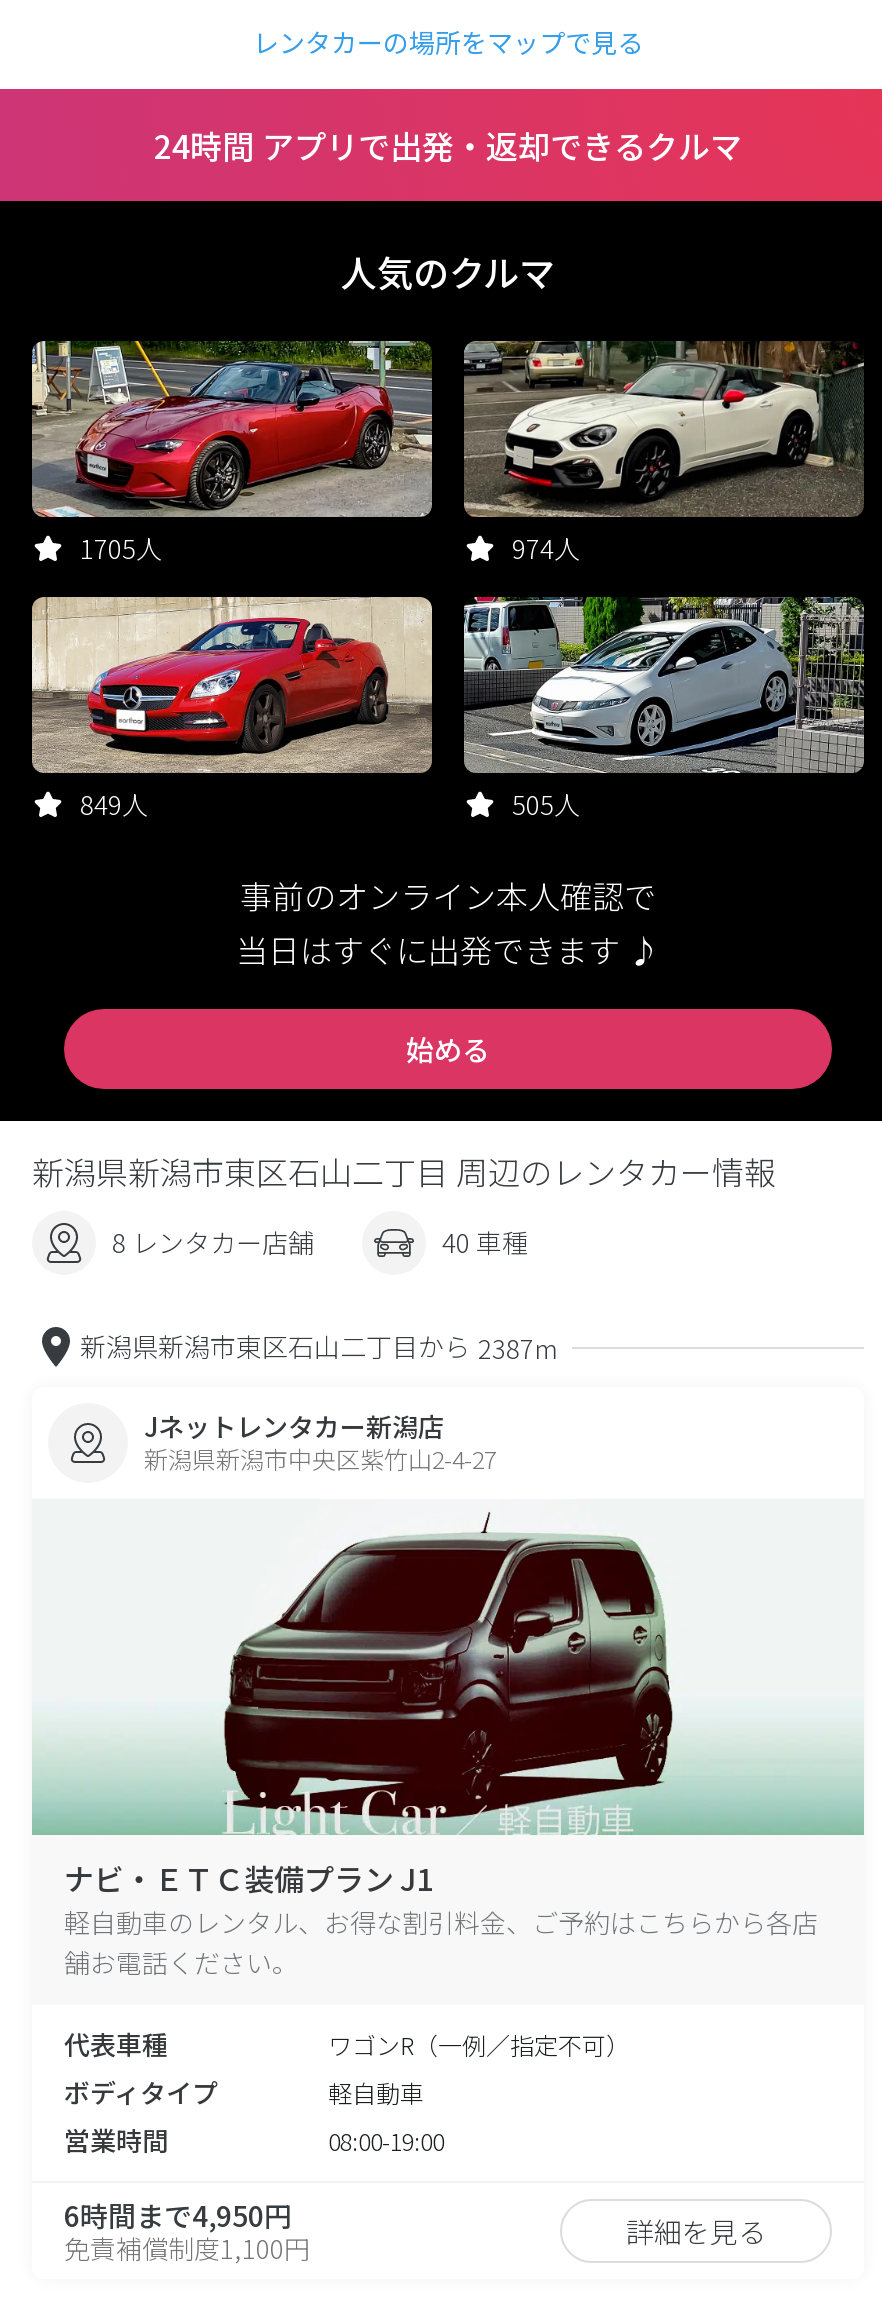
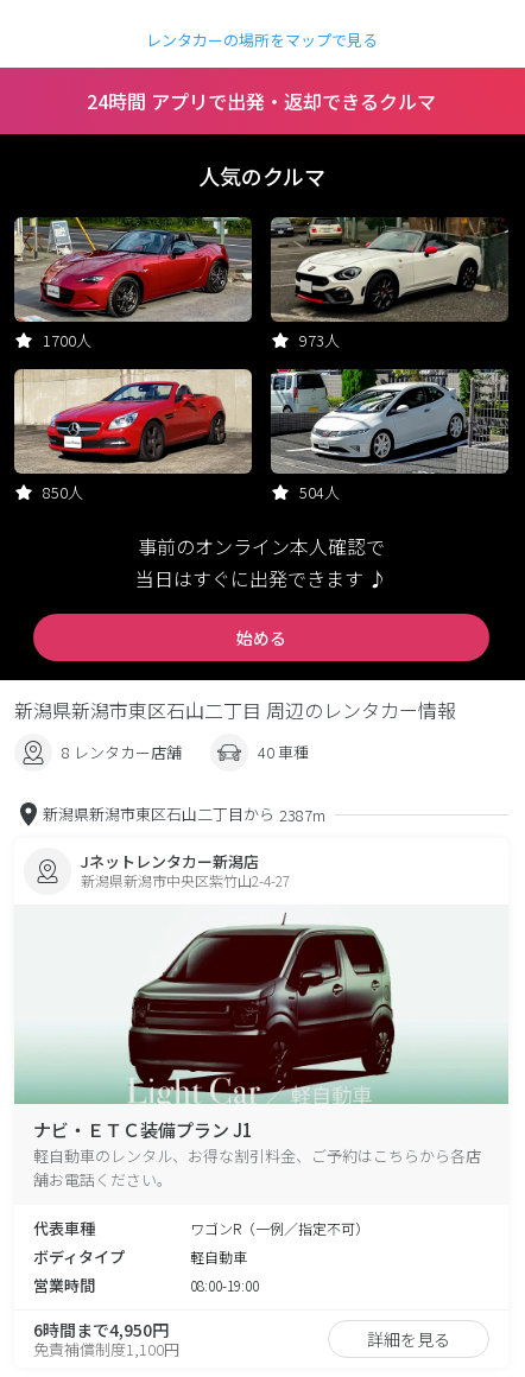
[80,529,162,567] 1705人 -> [43,329,91,351] 1700人
[512,529,580,567] 974人 -> [299,329,340,351] 973人
[80,785,148,823] 849人 -> [43,481,83,503] 850人
[512,785,580,823] 505人 -> [299,481,340,503] 504人

